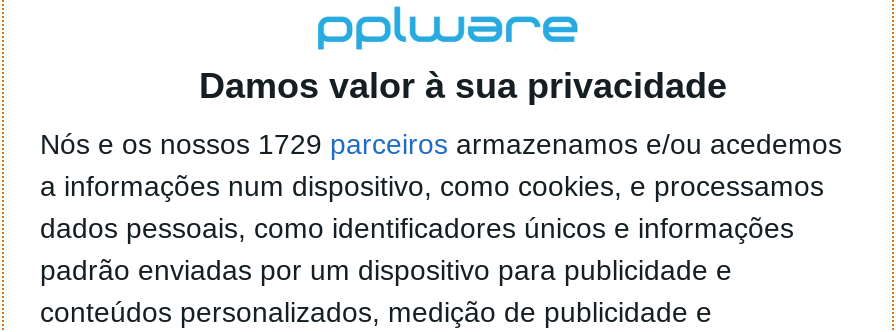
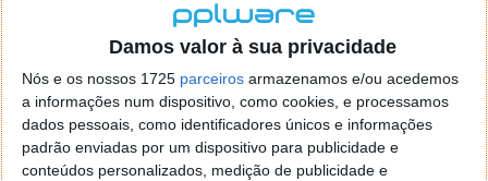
[40,128,842,160] Nós e os nossos 1729 parceiros armazenamos e/ou acedemos -> [22,70,459,87] Nós e os nossos 1725 parceiros armazenamos e/ou acedemos

